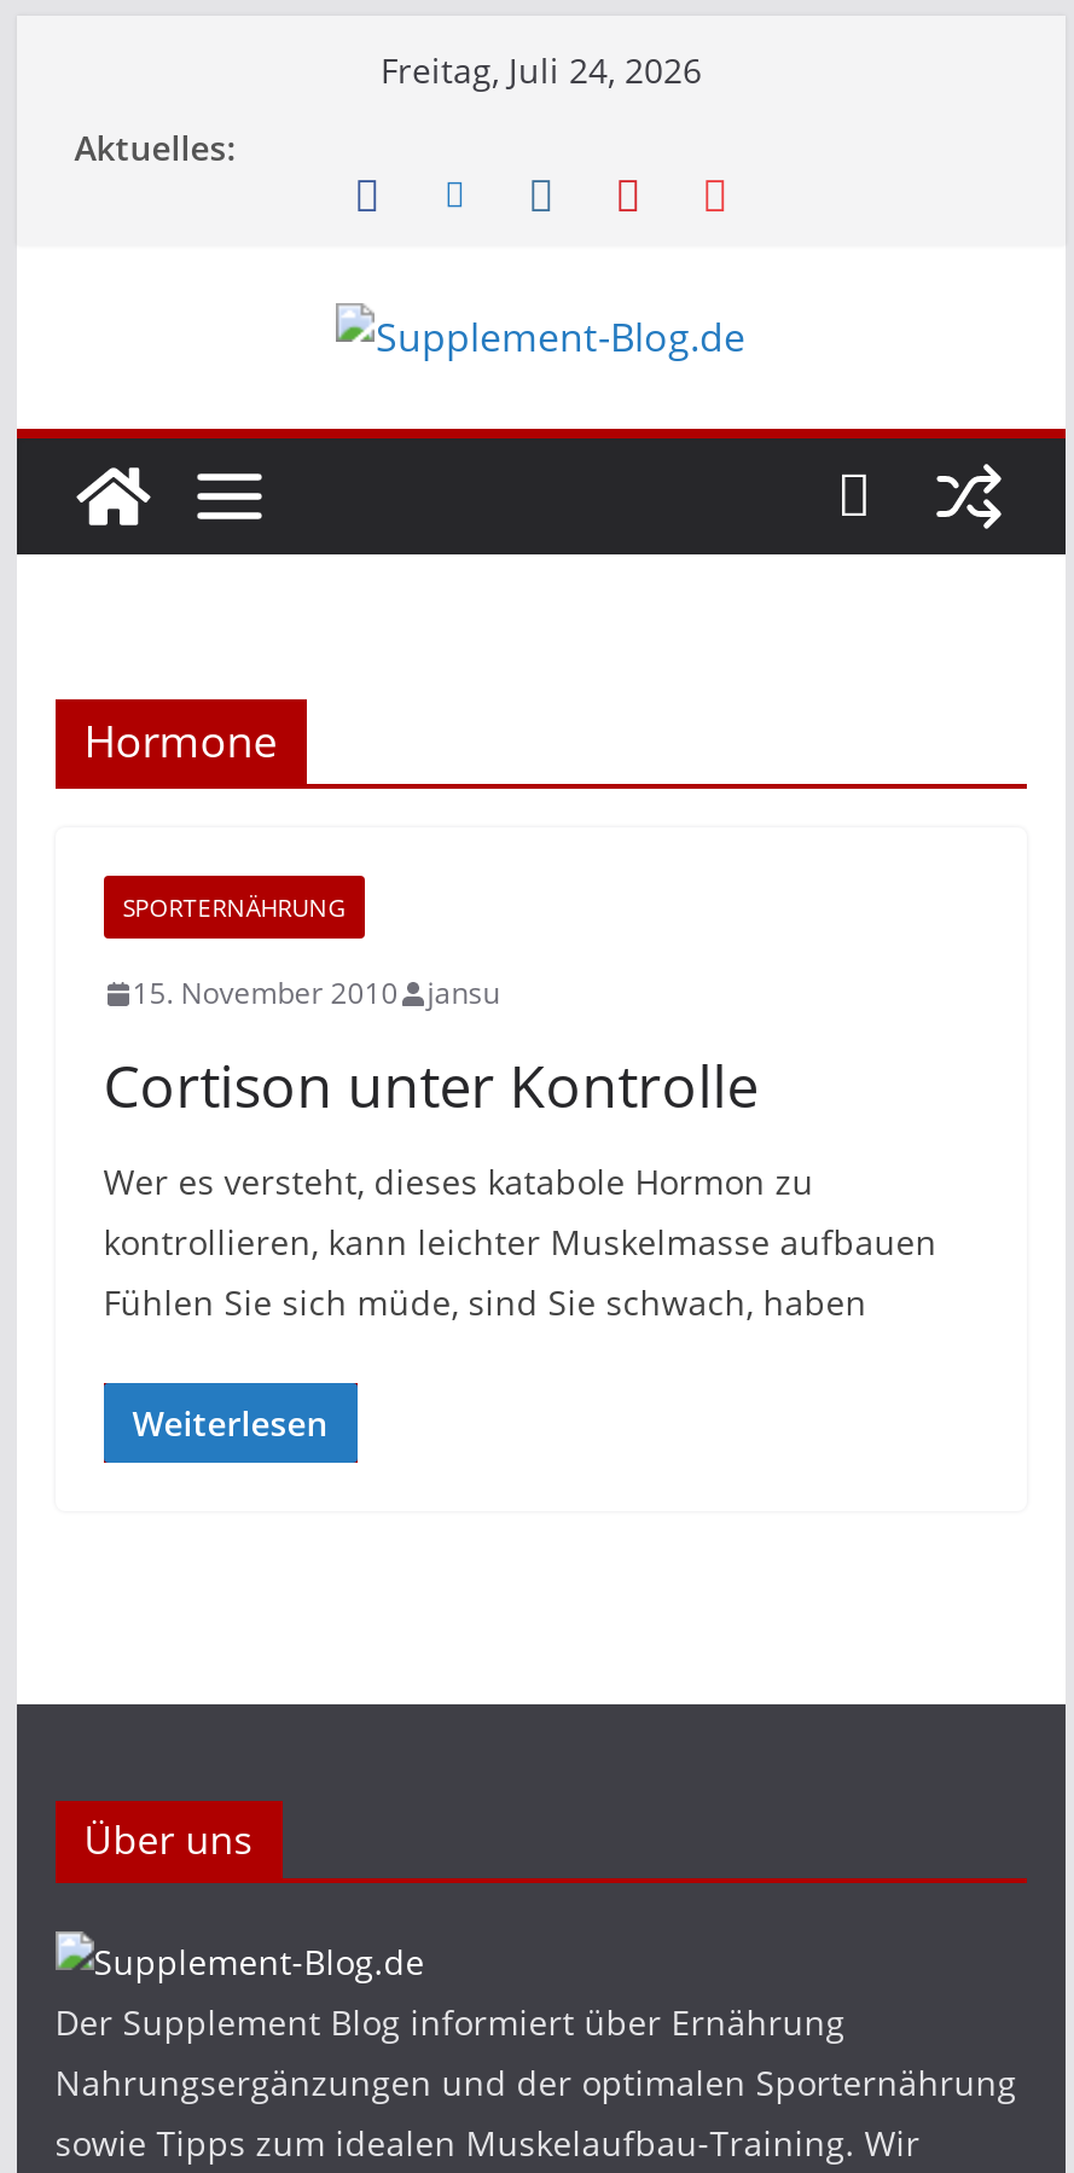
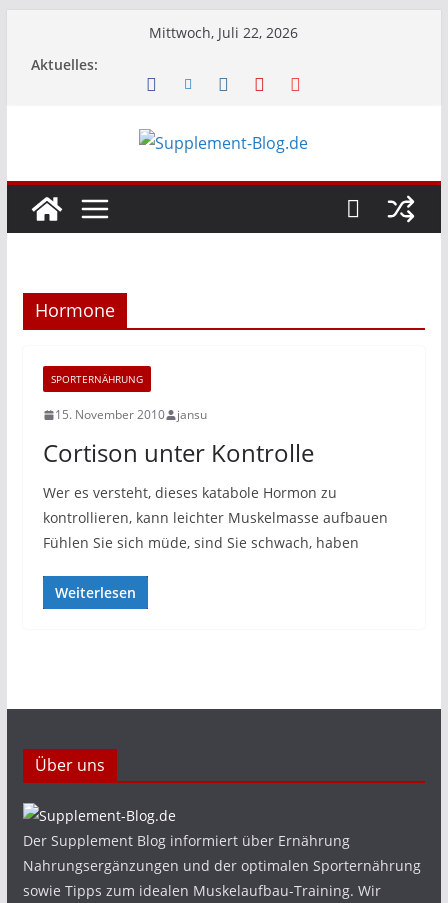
[381,47,702,93] Freitag, Juli 24, 2026 -> [149,23,298,42] Mittwoch, Juli 22, 2026

